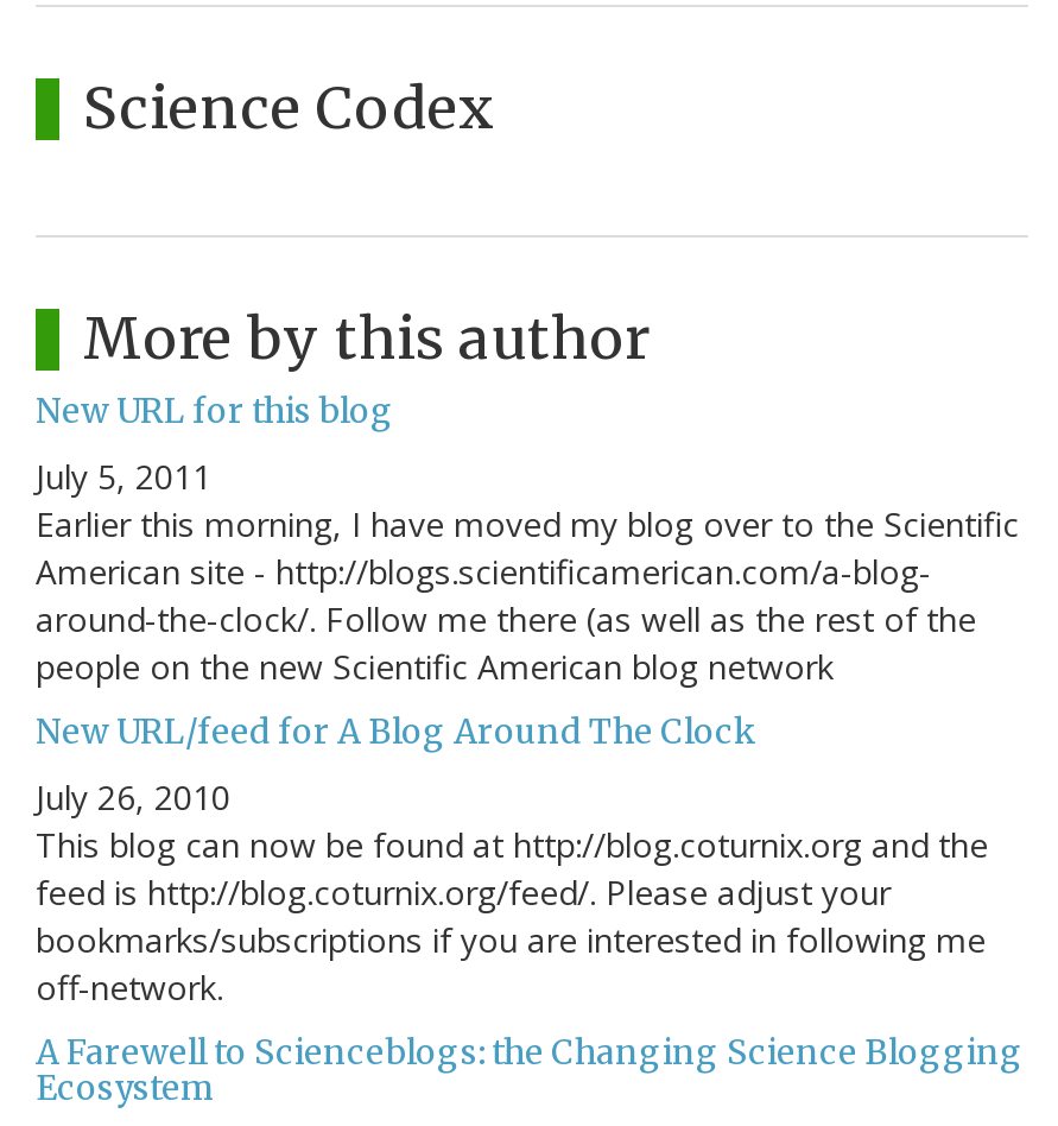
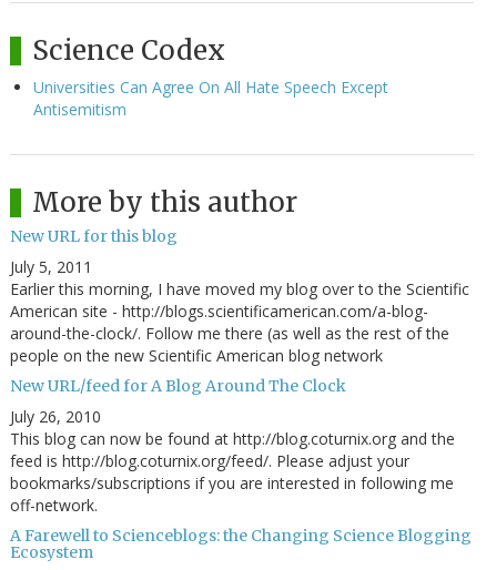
none -> [33,77,388,120] Universities Can Agree On All Hate Speech Except | Antisemitism

